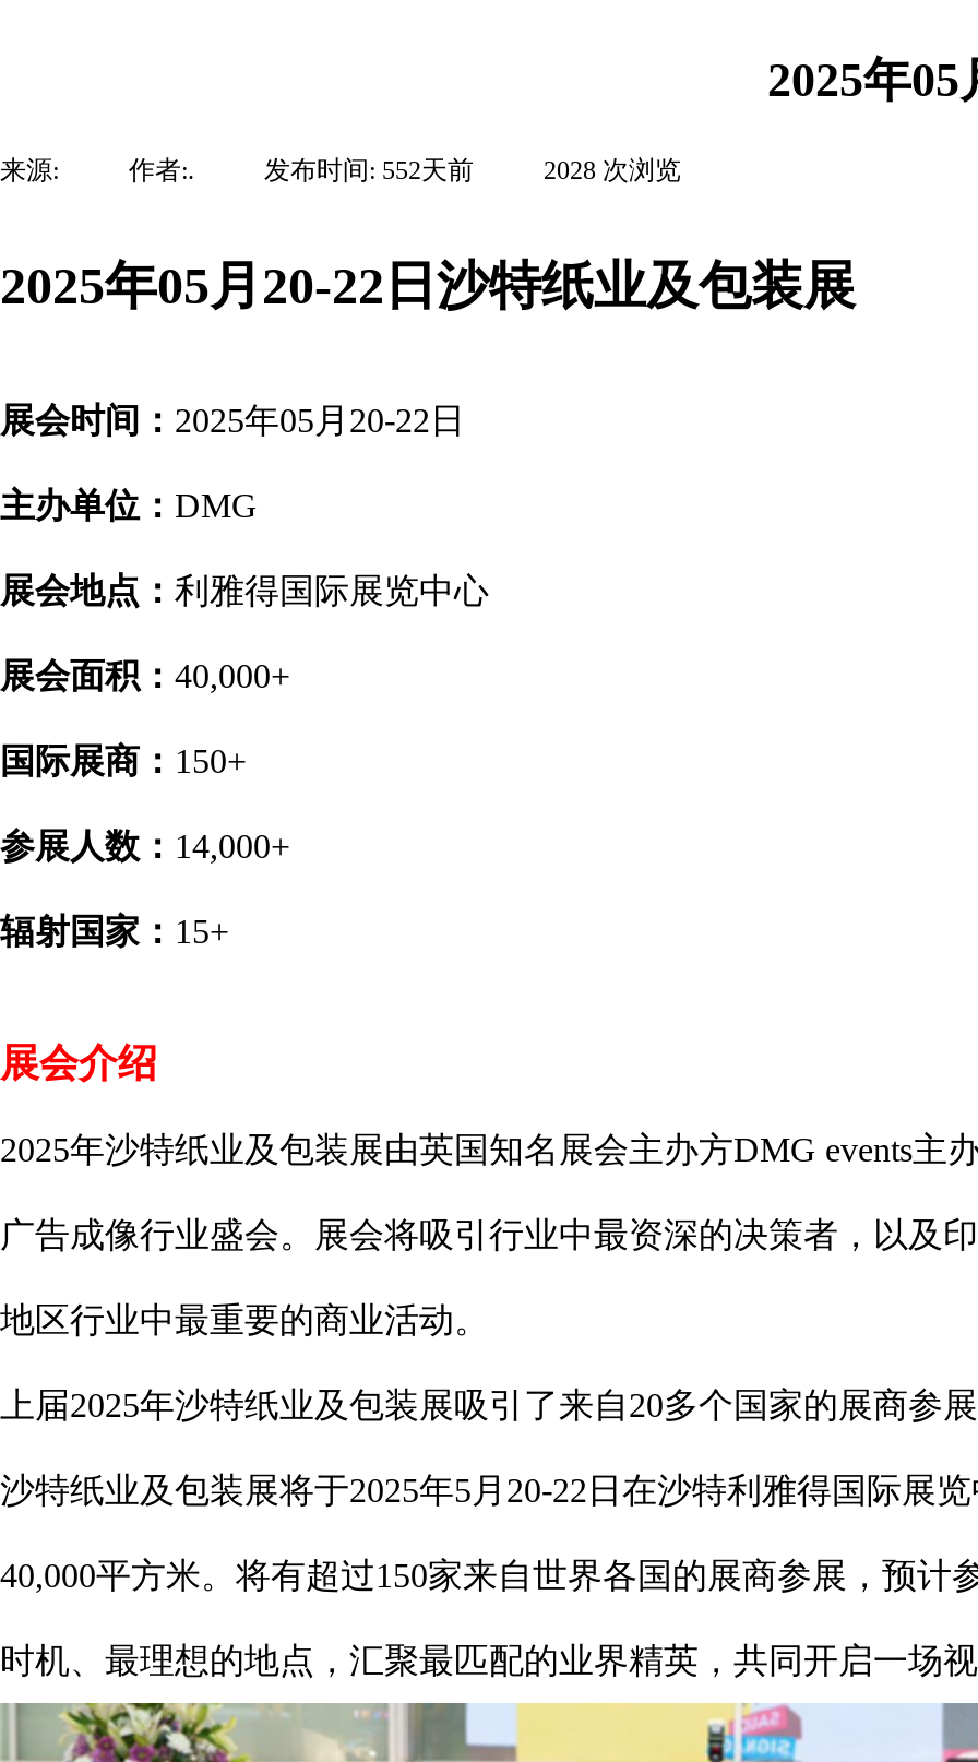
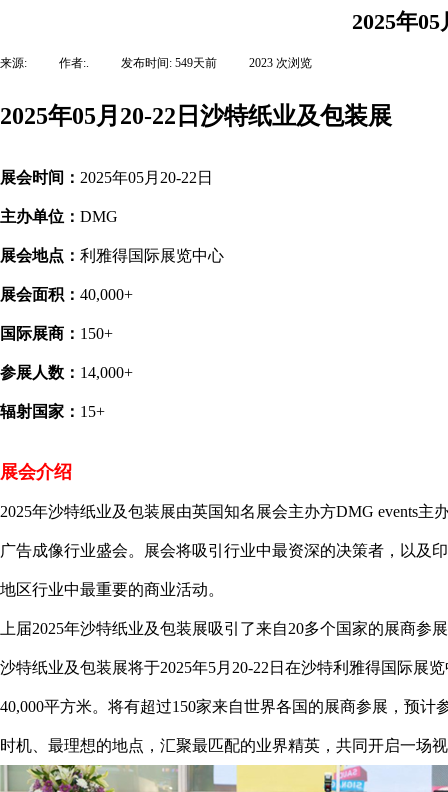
[264,155,474,186] 发布时间: 552天前 -> [121,56,217,70] 发布时间: 549天前
[544,155,681,186] 2028次浏览 -> [249,56,312,70] 2023次浏览

